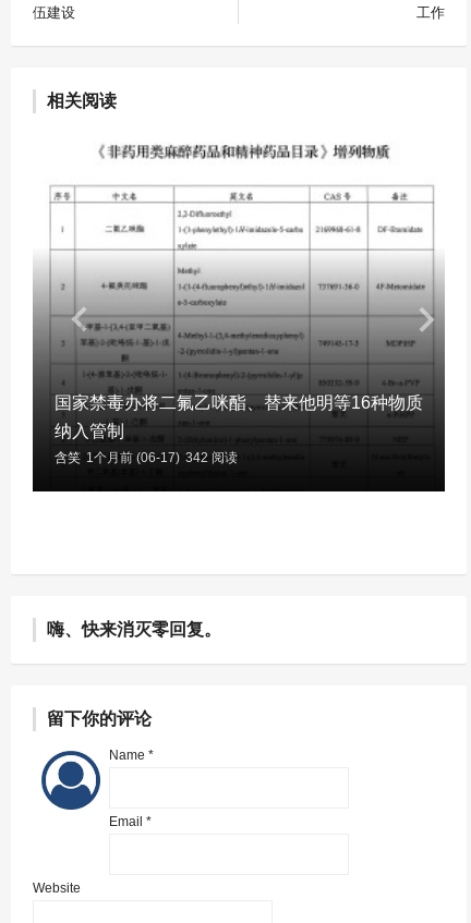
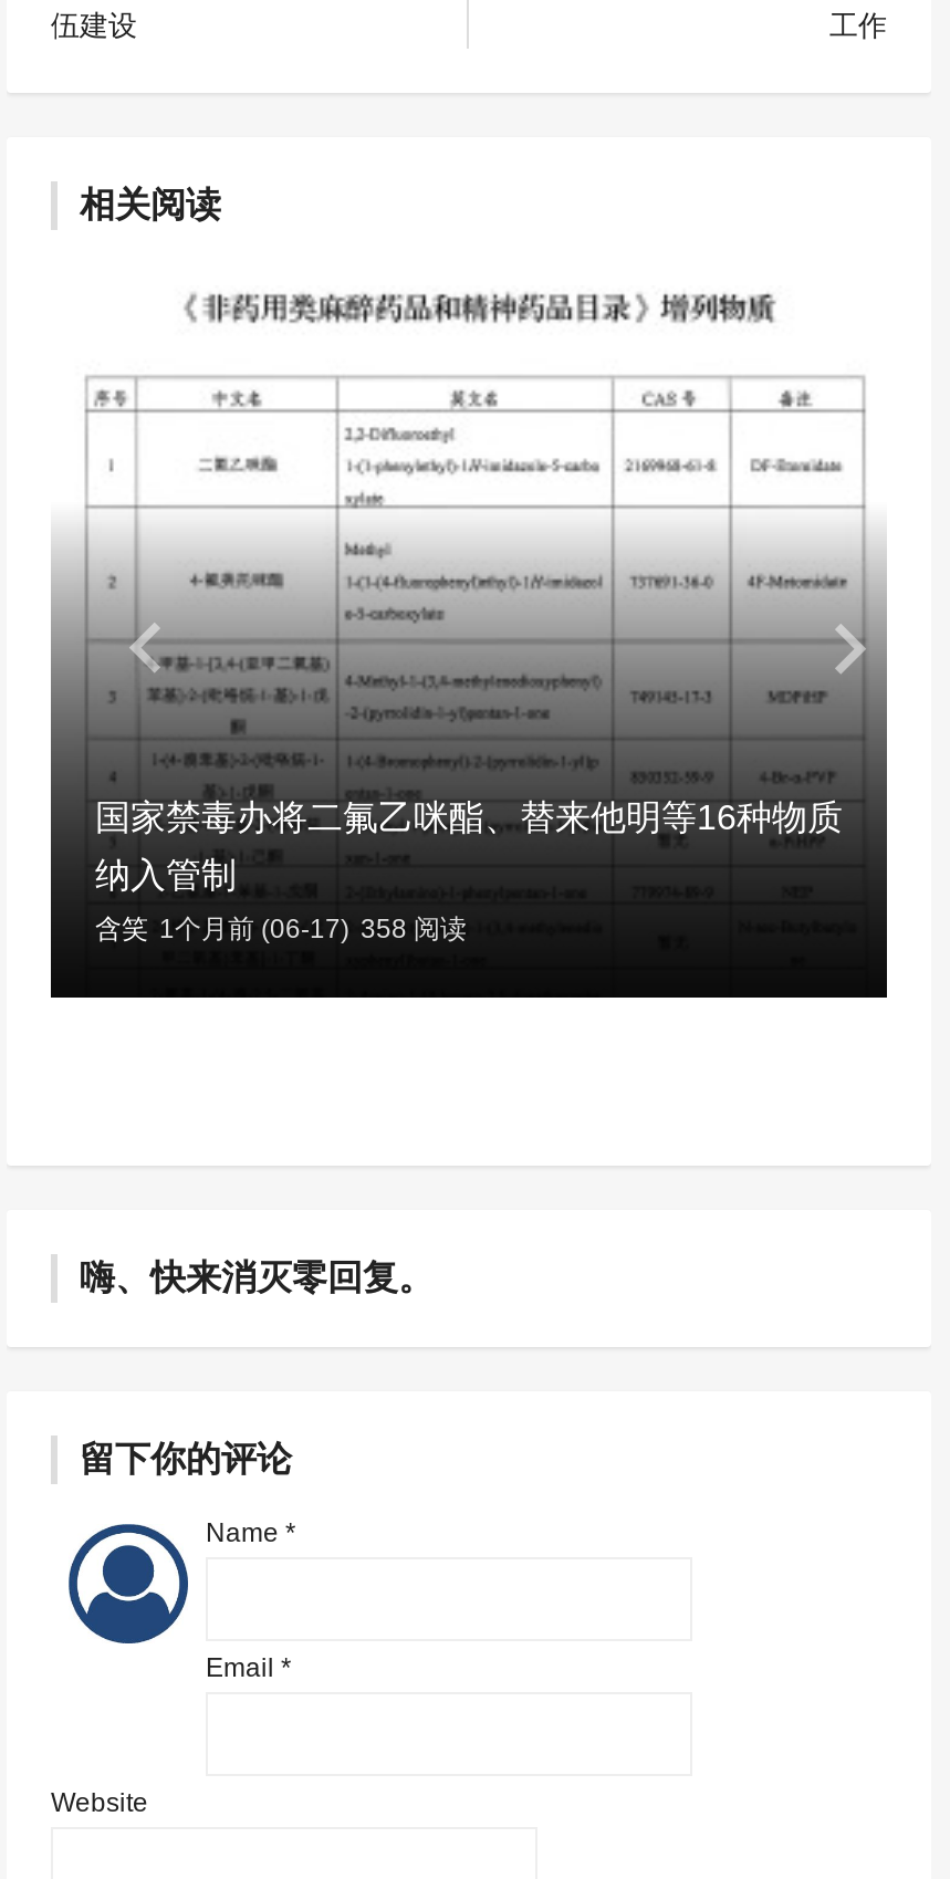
[55,450,238,465] 含笑 1个月前 (06-17) 342 阅读 -> [95,914,467,944] 含笑 1个月前 (06-17) 358 阅读

